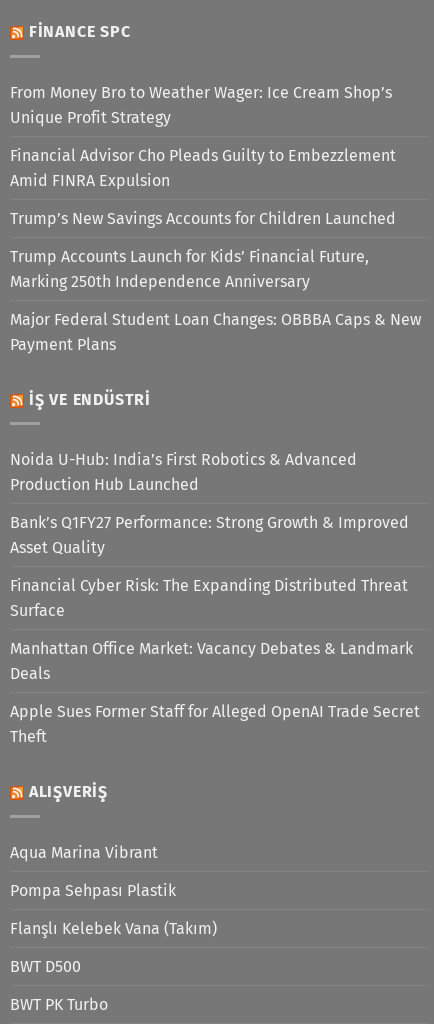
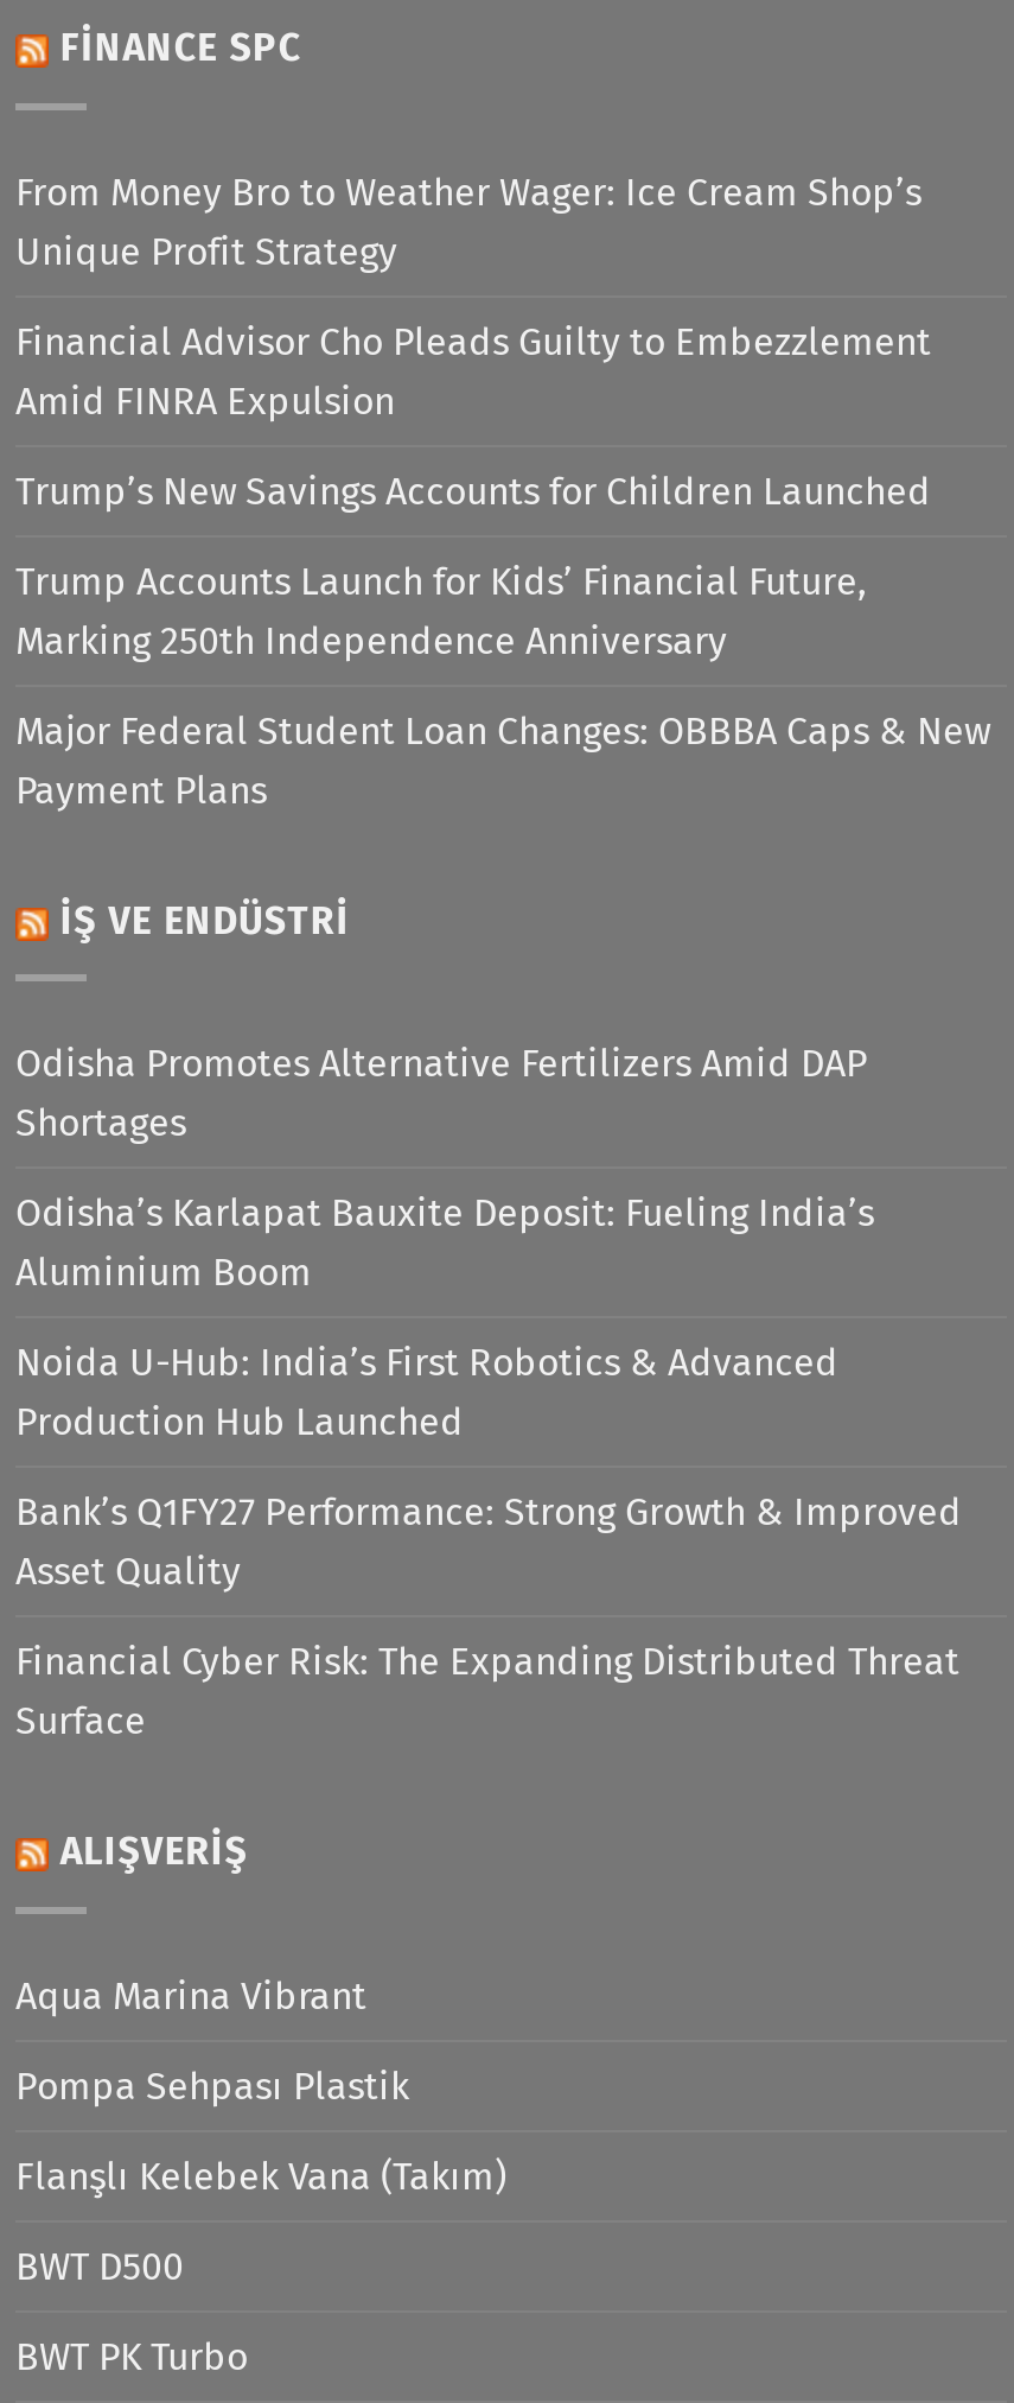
none -> [15,1042,874,1296] Odisha Promotes Alternative Fertilizers Amid DAP | Shortages | Odisha’s Karlapat Bauxite Deposit: Fueling India’s | Aluminium Boom
moved [10,450,409,620] -> [15,1341,962,1744]: Noida U-Hub: India’s First Robotics & Advanced | Production Hub Launched | Bank’s Q1FY27 Performance: Strong Growth & Improved | Asset Quality | Financial Cyber Risk: The Expanding Distributed Threat | Surface
[10,639,420,746] Manhattan Office Market: Vacancy Debates & Landmark | Deals | Apple Sues Former Staff for Alleged OpenAI Trade Secret | Theft -> none

